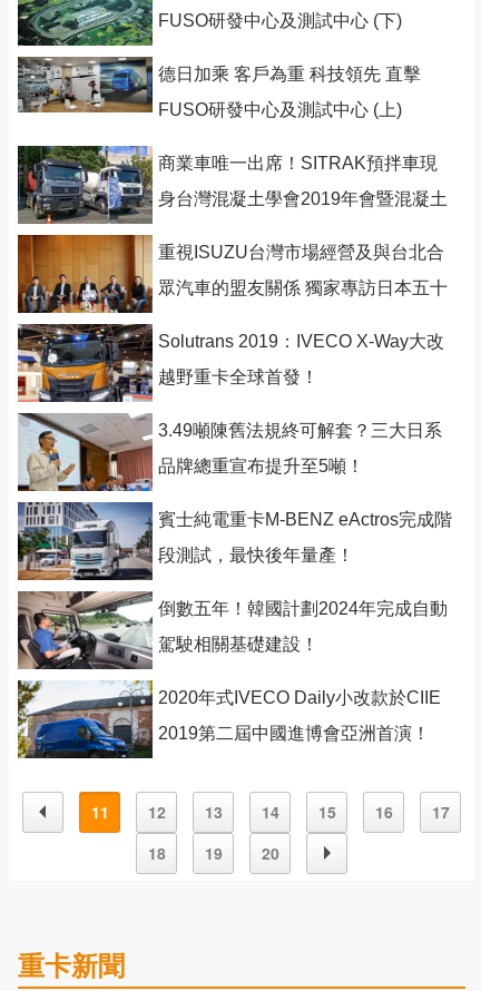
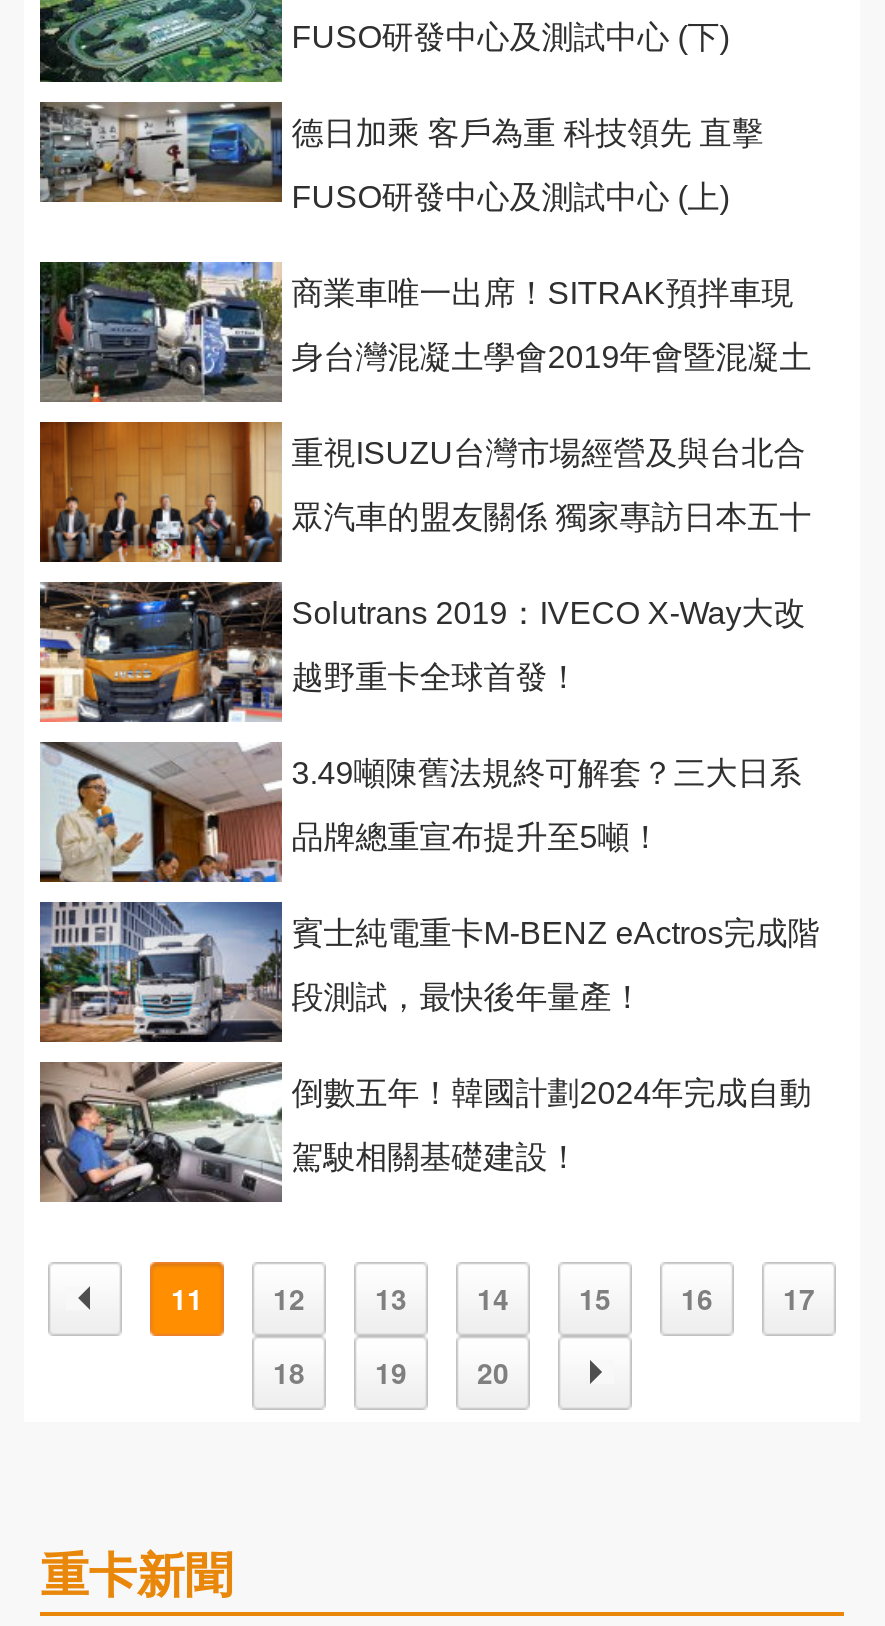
[17,680,441,758] [image] | 2020年式IVECO Daily小改款於CIIE | 2019第二屆中國進博會亞洲首演！ -> none

